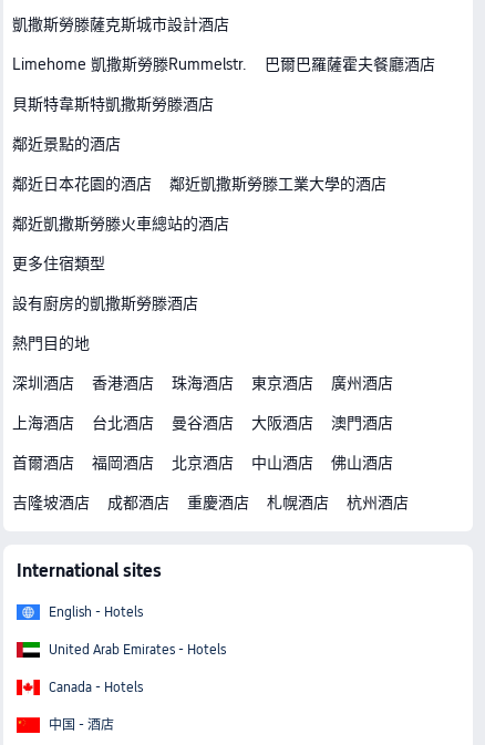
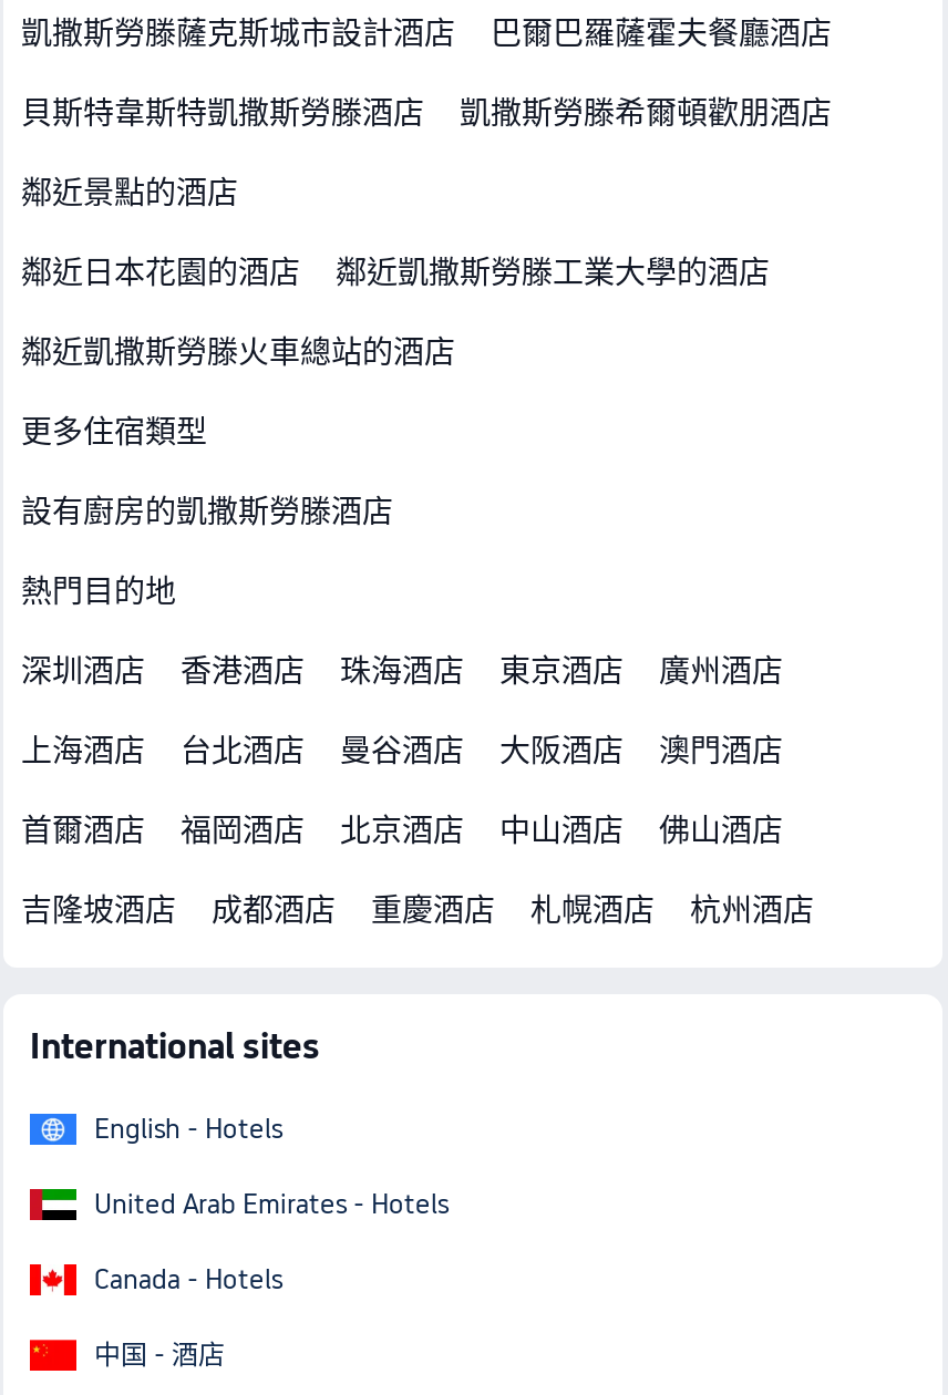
[12,55,247,73] Limehome 凱撒斯勞滕Rummelstr. -> none
none -> [460,95,832,131] 凱撒斯勞滕希爾頓歡朋酒店

